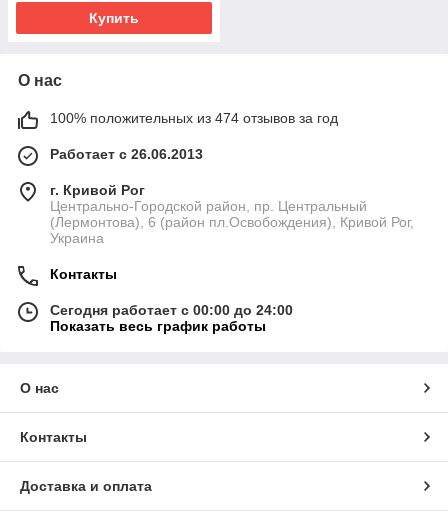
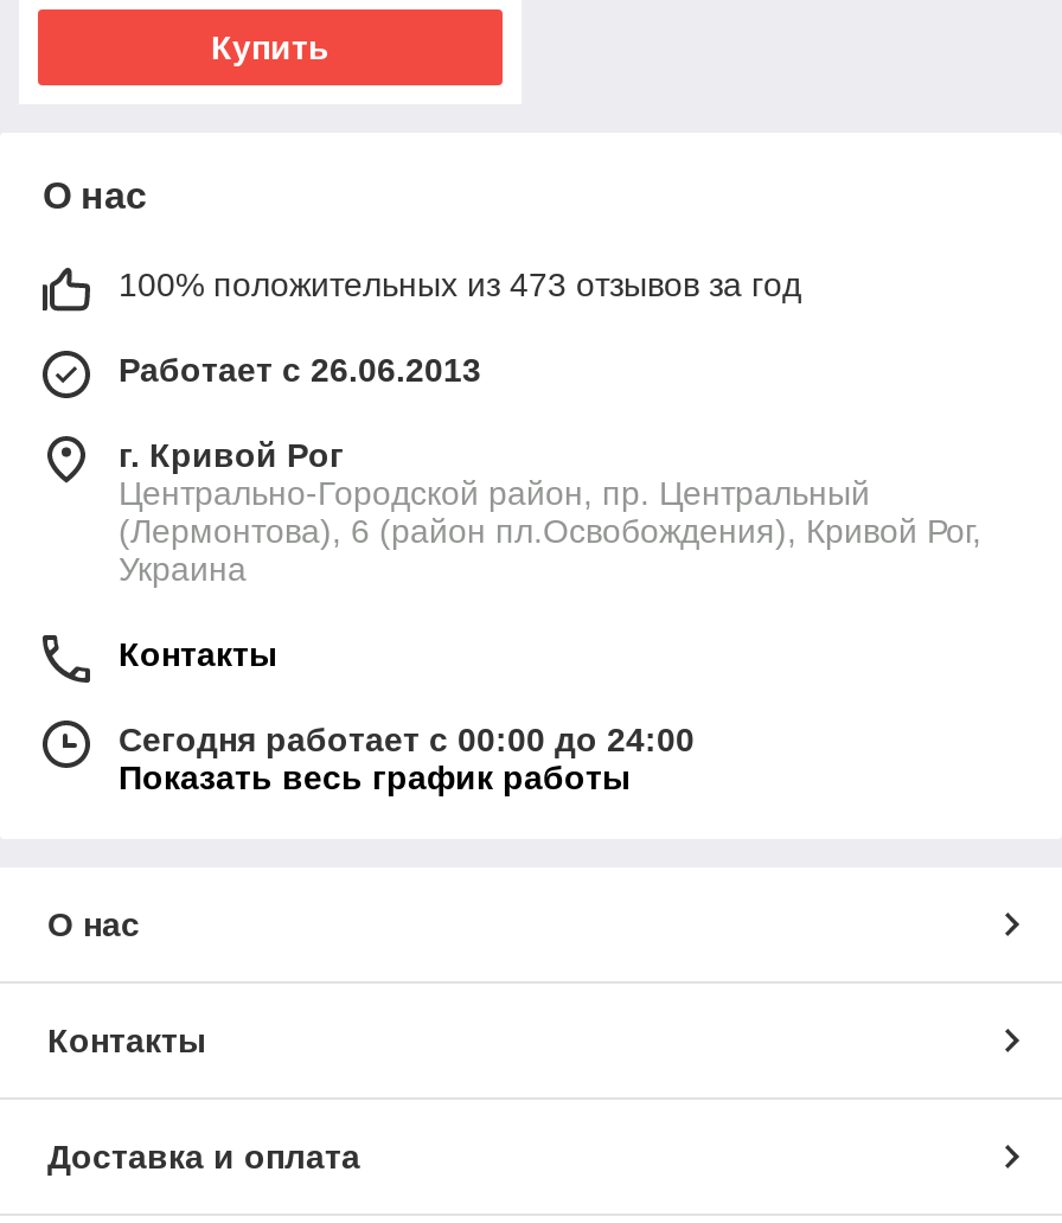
[50,110,338,126] 100% положительных из 474 отзывов за год -> [119,265,801,303] 100% положительных из 473 отзывов за год

